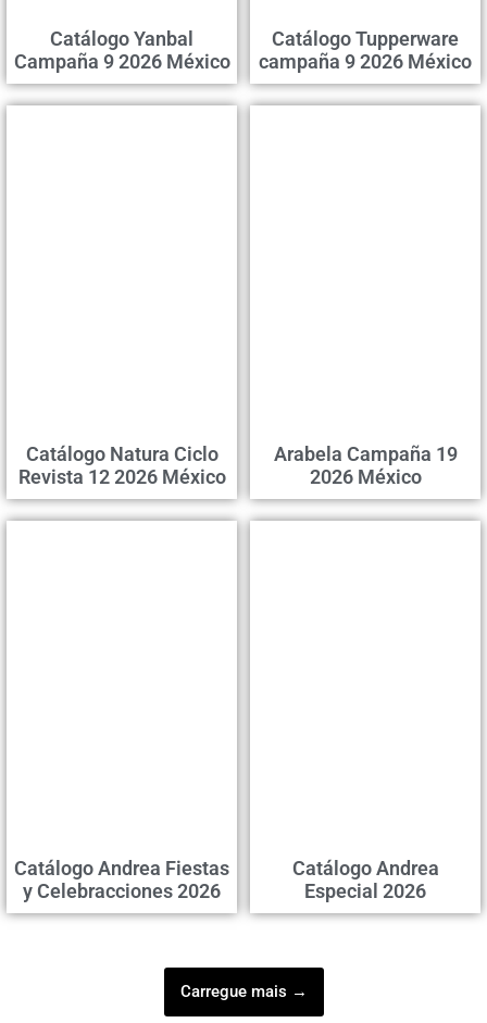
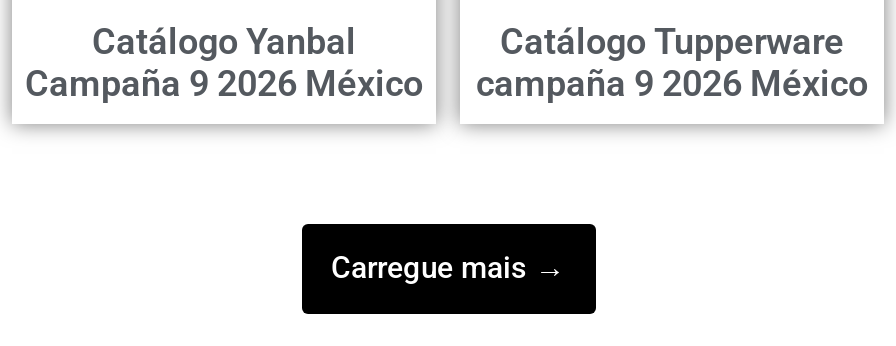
[18,442,226,488] Catálogo Natura Ciclo | Revista 12 2026 México -> none
[273,442,457,488] Arabela Campaña 19 | 2026 México -> none
[14,857,229,903] Catálogo Andrea Fiestas | y Celebracciones 2026 -> none
[292,857,439,903] Catálogo Andrea | Especial 2026 -> none

